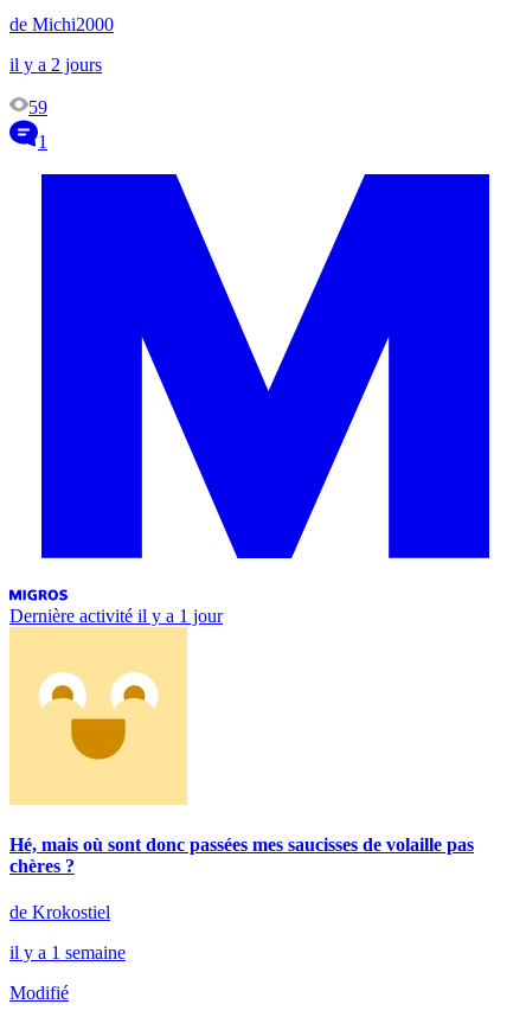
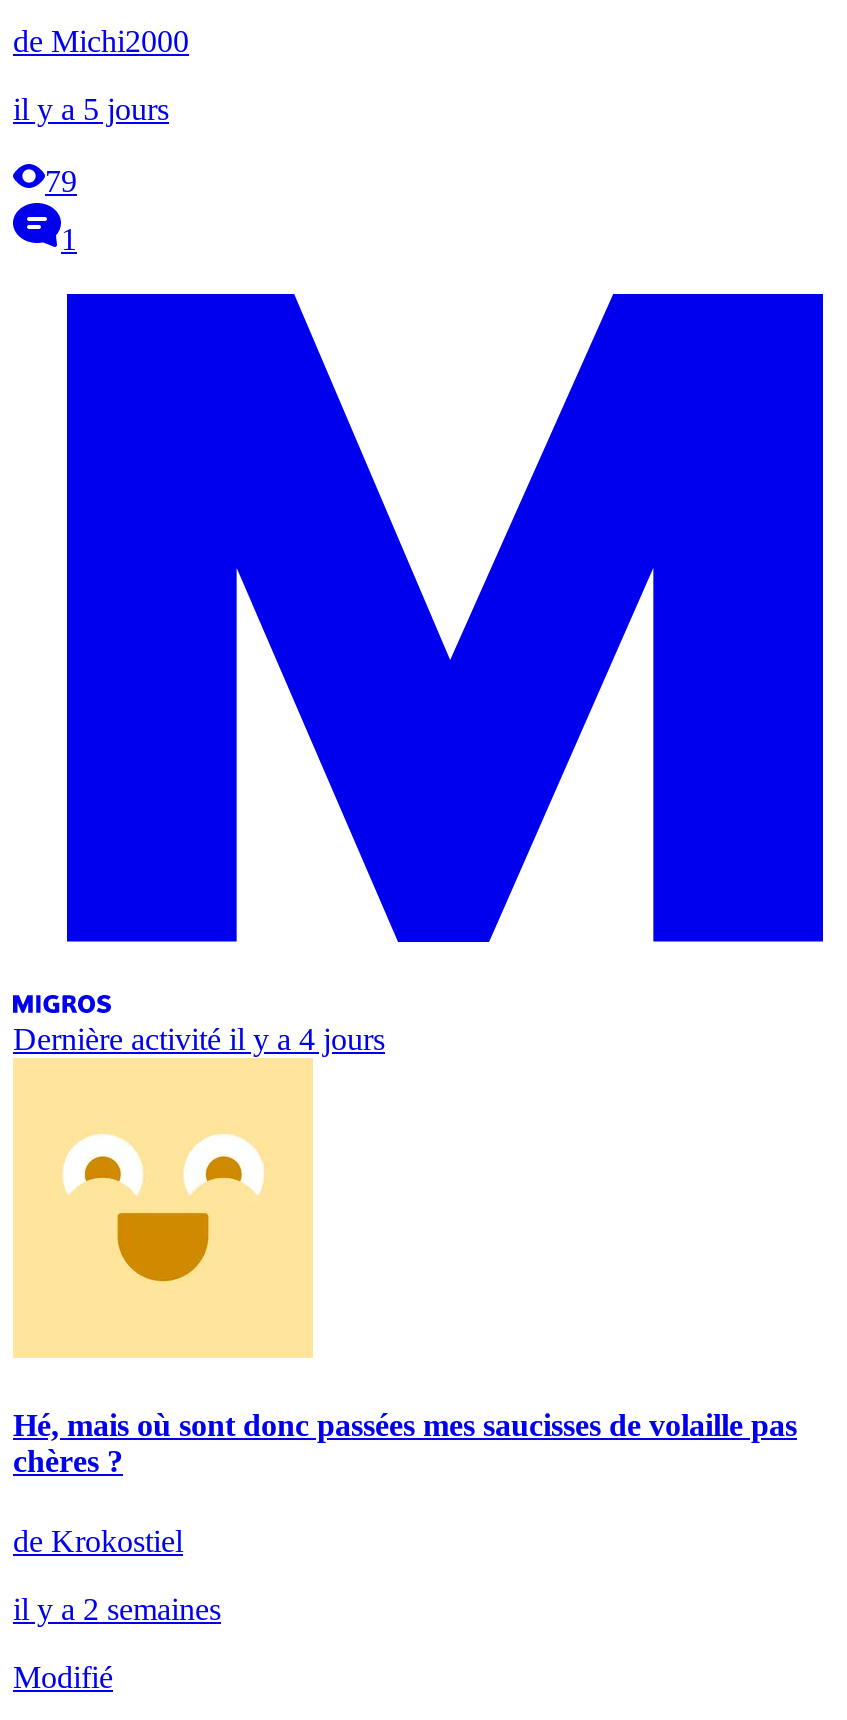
[9,54,102,74] il y a 2 jours -> [13,92,169,126] il y a 5 jours
[28,97,47,117] 59 -> [45,164,77,198] 79
[9,605,223,625] Dernière activité il y a 1 jour -> [13,1022,385,1056] Dernière activité il y a 4 jours
[9,943,126,963] il y a 1 semaine -> [13,1591,221,1625] il y a 2 semaines

